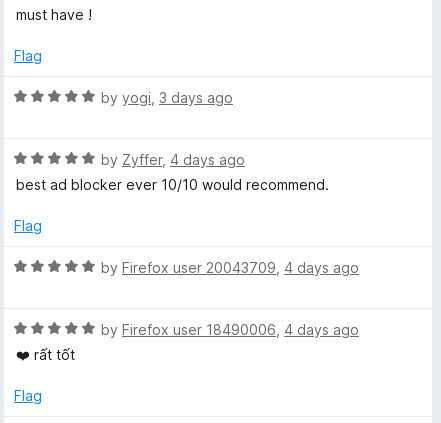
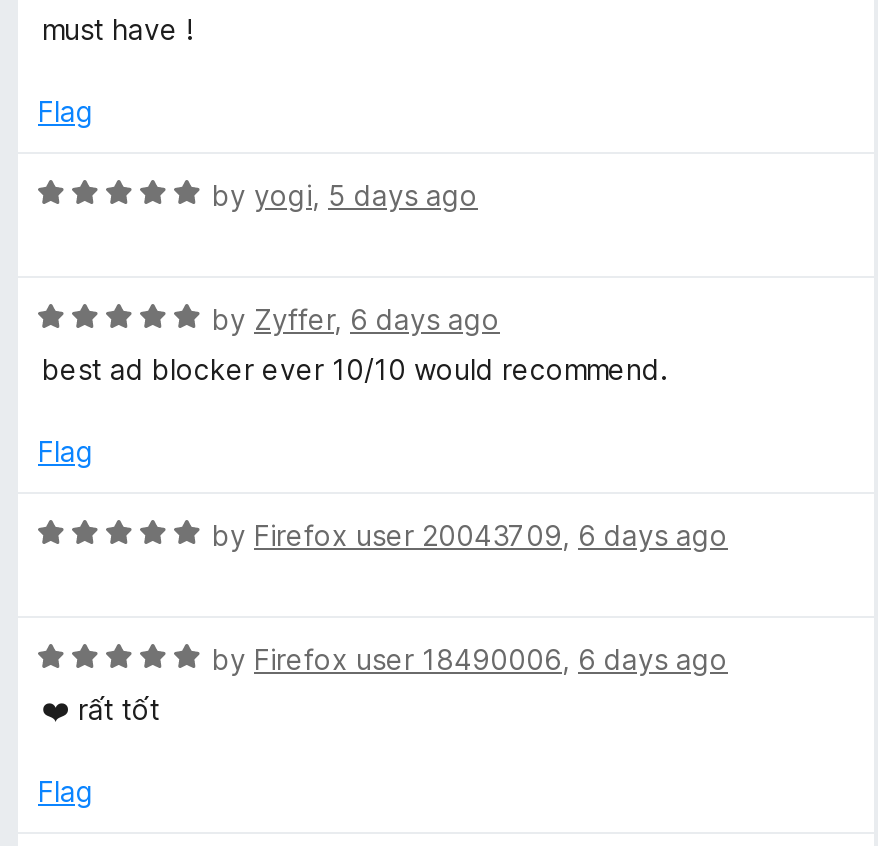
[101,89,233,106] by yogi, 3 days ago -> [212,178,478,212] by yogi, 5 days ago
[101,151,245,168] by Zyffer, 4 days ago -> [212,302,500,336] by Zyffer, 6 days ago
[101,259,359,276] by Firefox user 20043709, 4 days ago -> [212,518,728,552] by Firefox user 20043709, 6 days ago
[101,321,359,338] by Firefox user 18490006, 4 days ago -> [212,642,728,676] by Firefox user 18490006, 6 days ago

